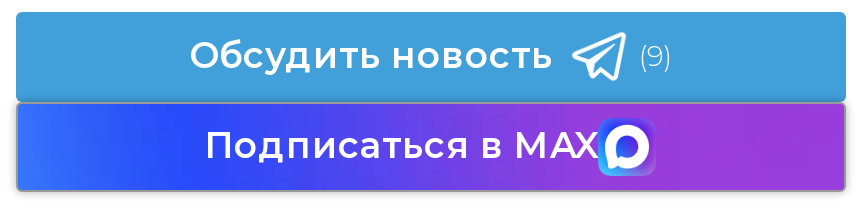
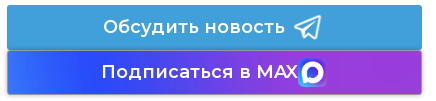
[639,38,671,74] (9) -> none

